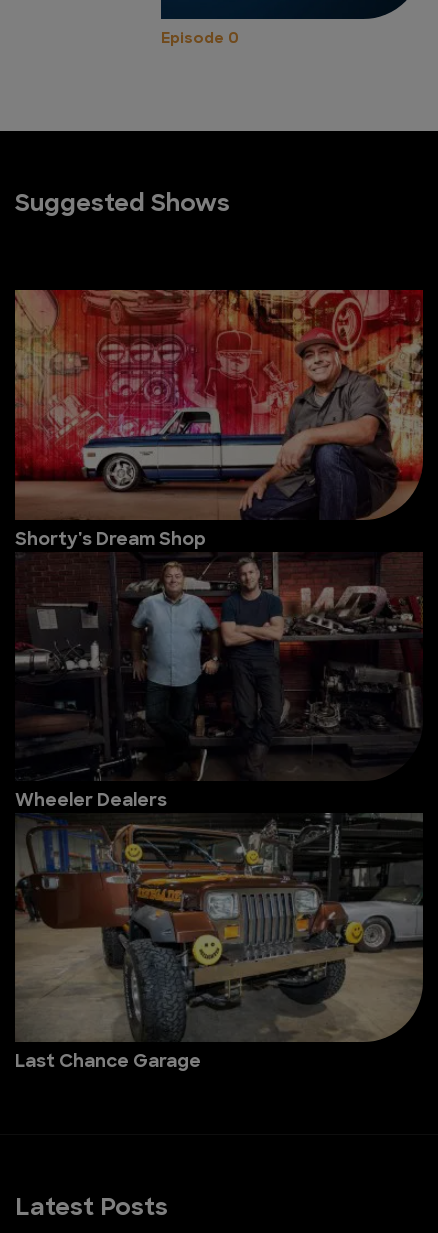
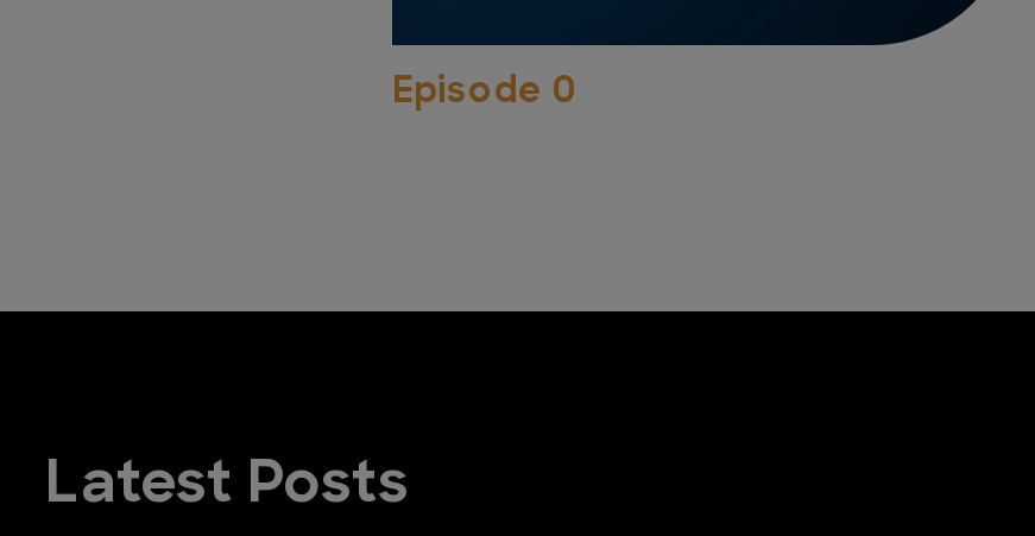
[15,193,230,217] Suggested Shows -> none
[14,289,424,550] [image] | Shorty's Dream Shop -> none
[14,551,424,811] [image] | Wheeler Dealers -> none
[14,812,424,1072] [image] | Last Chance Garage -> none

